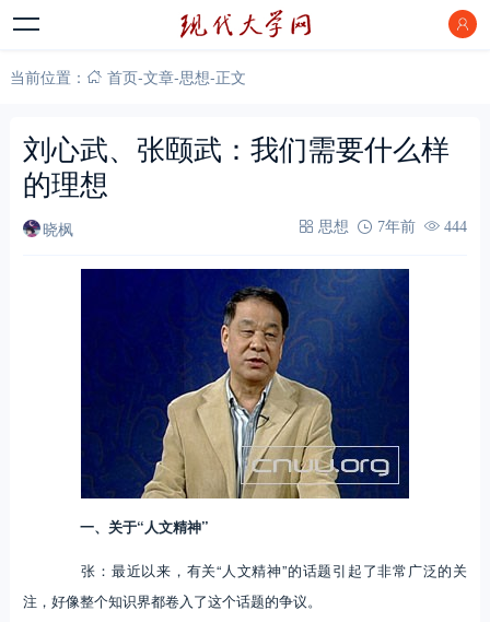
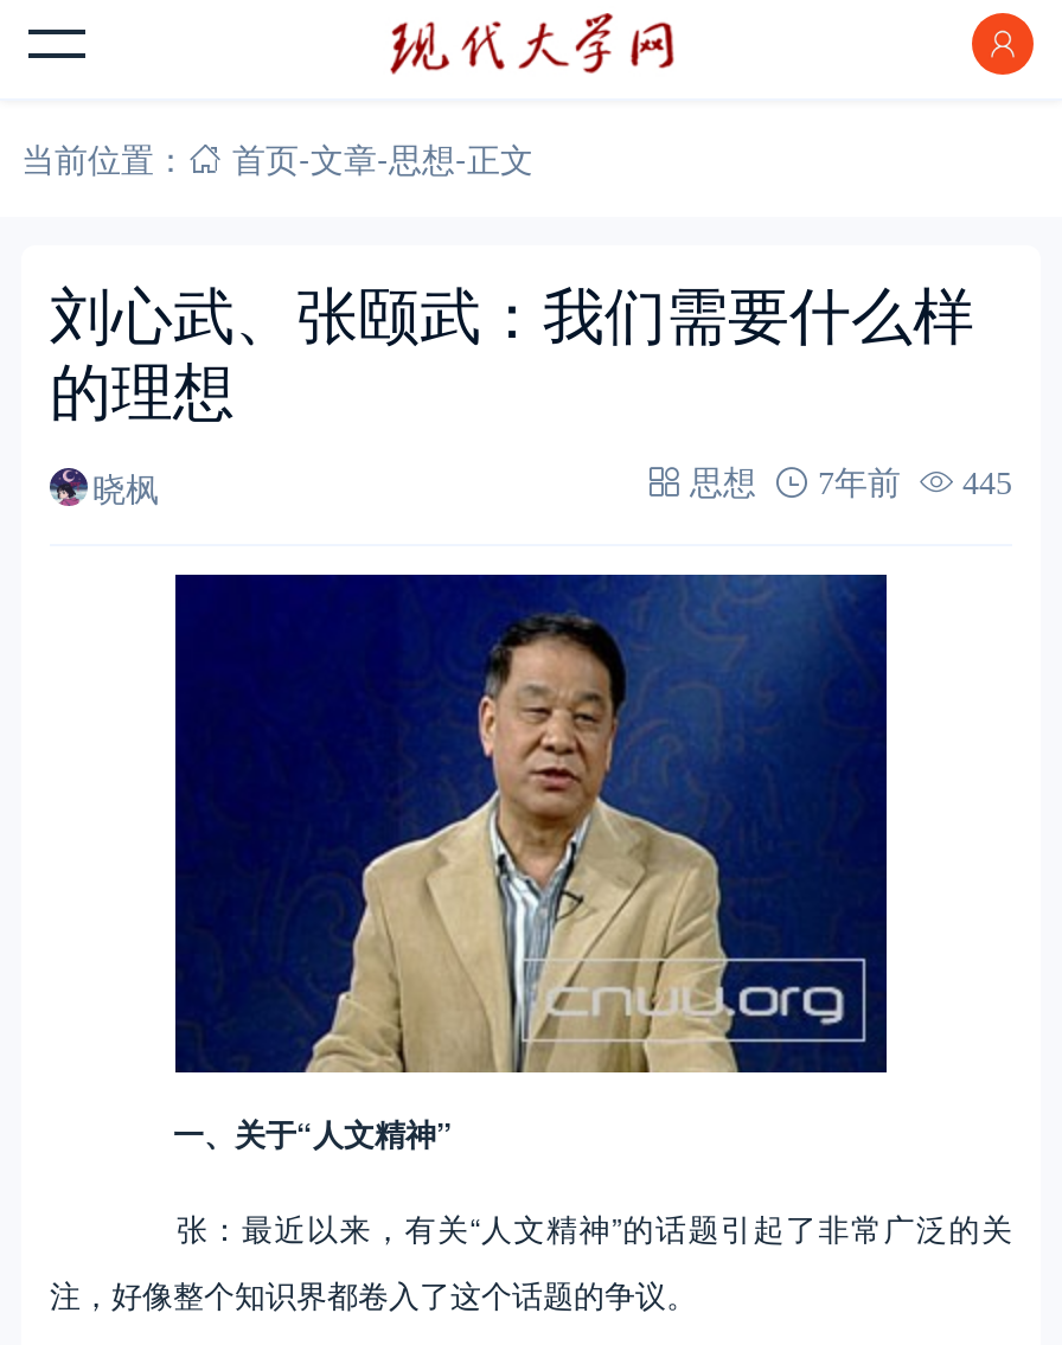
[318,219,467,234] 思想 7年前 444 -> [690,466,1012,499] 思想 7年前 445

